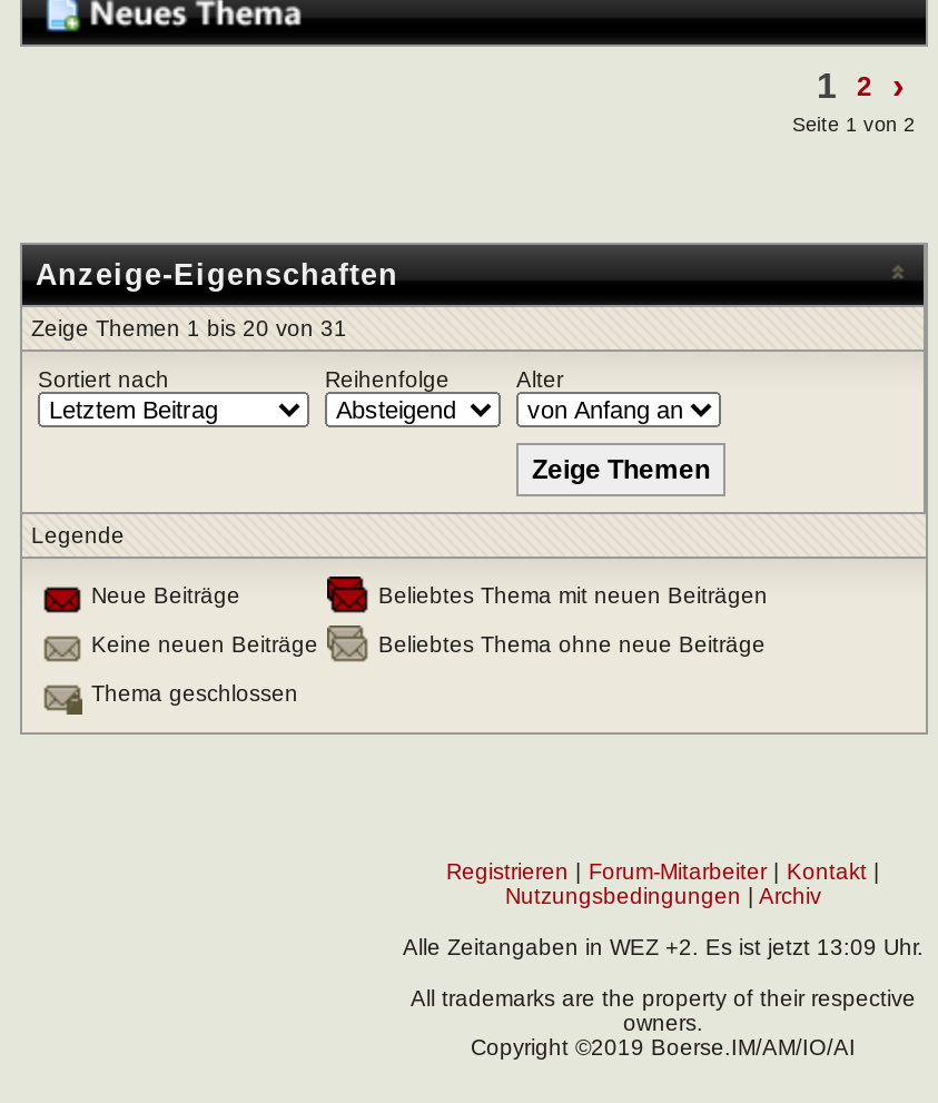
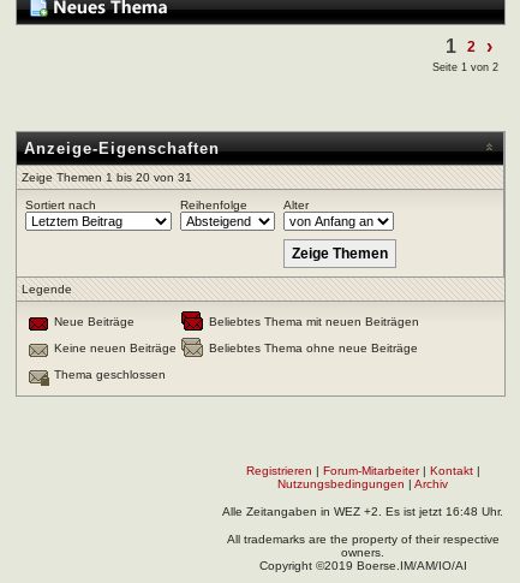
[403,934,924,959] Alle Zeitangaben in WEZ +2. Es ist jetzt 13:09 Uhr. -> [222,504,503,518] Alle Zeitangaben in WEZ +2. Es ist jetzt 16:48 Uhr.

